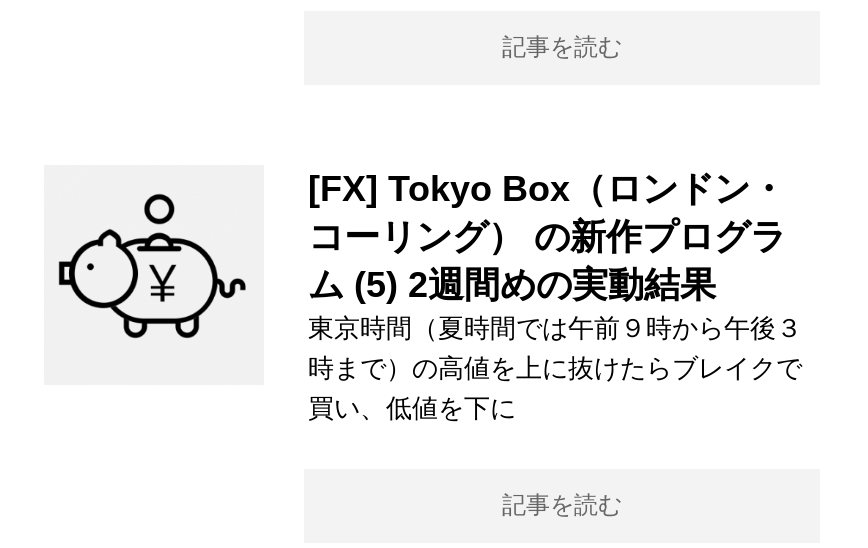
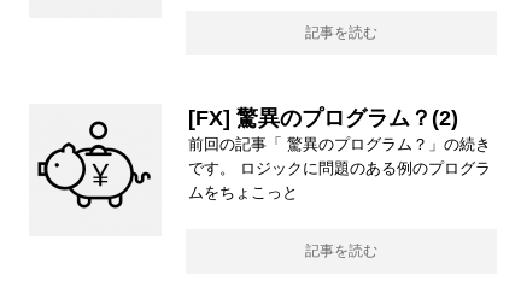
[308,169,802,423] [FX] Tokyo Box（ロンドン・ | コーリング） の新作プログラ | ム (5) 2週間めの実動結果 | 東京時間（夏時間では午前９時から午後３ | 時まで）の高値を上に抜けたらブレイクで | 買い、低値を下に -> [188,106,491,201] [FX] 驚異のプログラム？(2) | 前回の記事「 驚異のプログラム？」の続き | です。 ロジックに問題のある例のプログラ | ムをちょこっと

